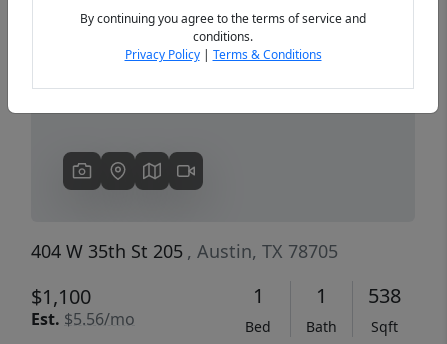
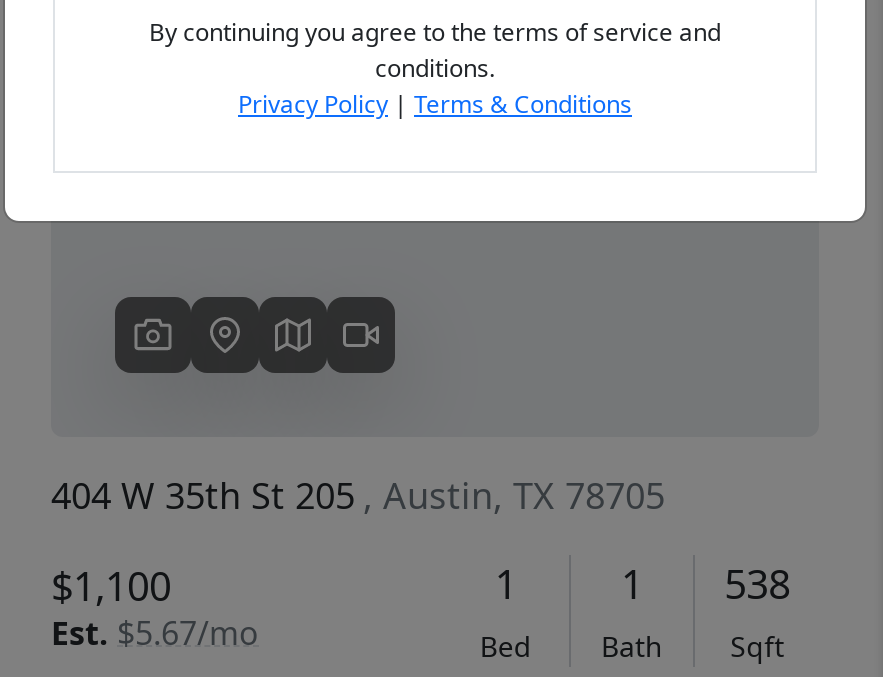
[31,308,135,330] Est. $5.56/mo -> [51,610,259,654] Est. $5.67/mo

